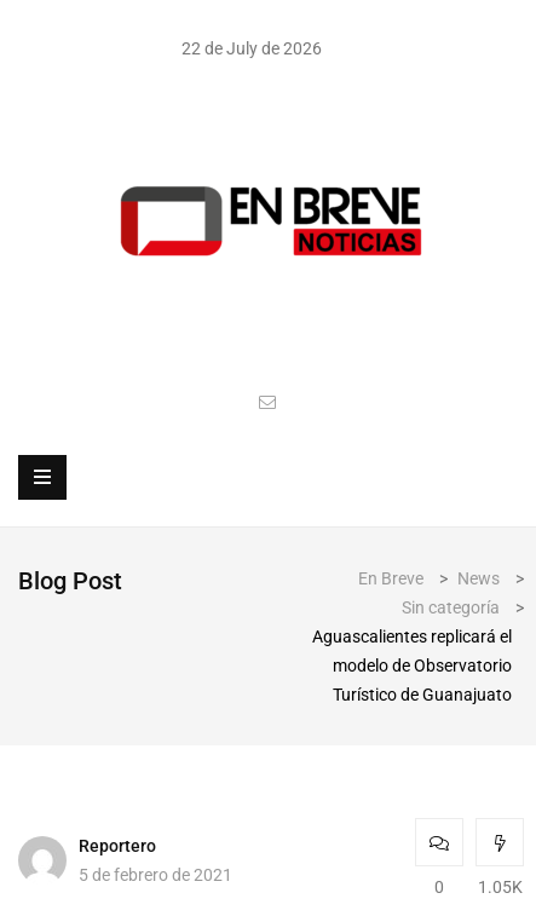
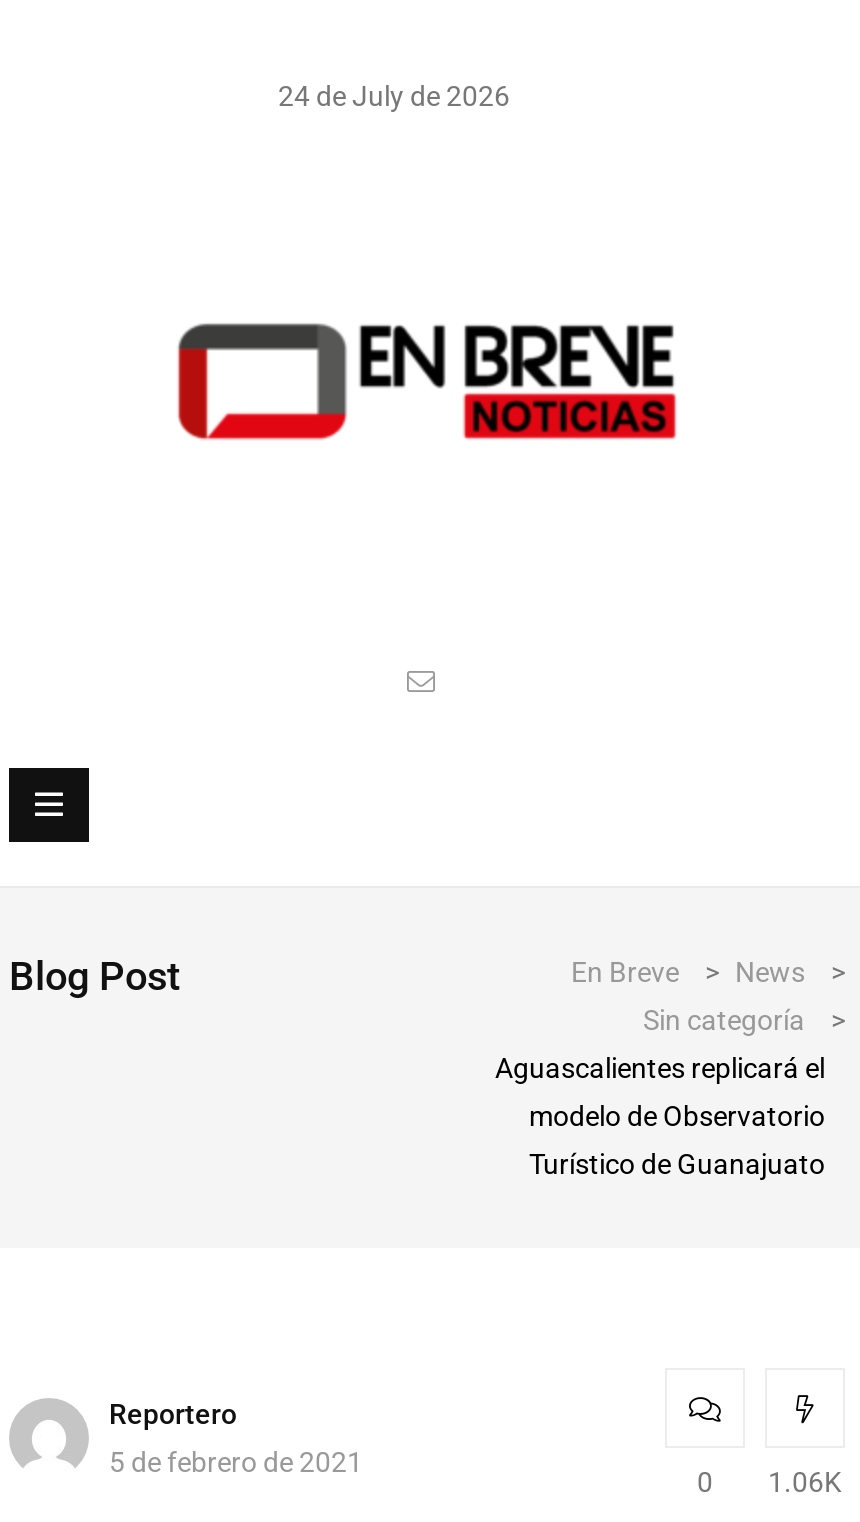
[181,39,321,58] 22 de July de 2026 -> [278,80,510,112] 24 de July de 2026
[434,877,522,897] 0 1.05K -> [697,1466,842,1498] 0 1.06K

